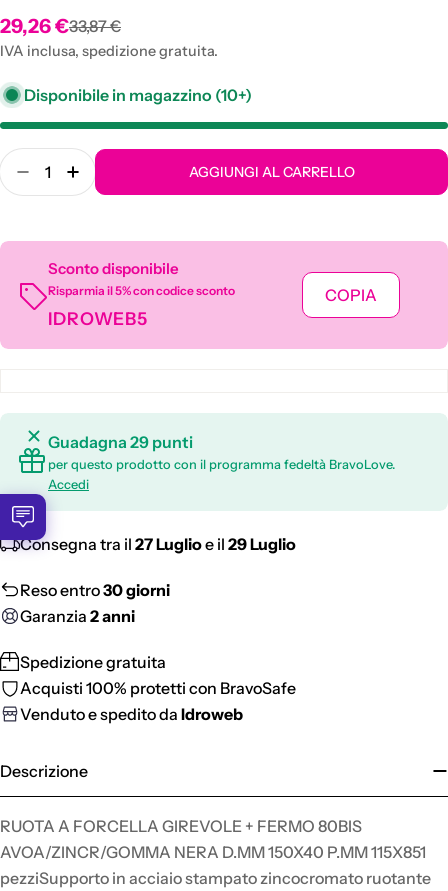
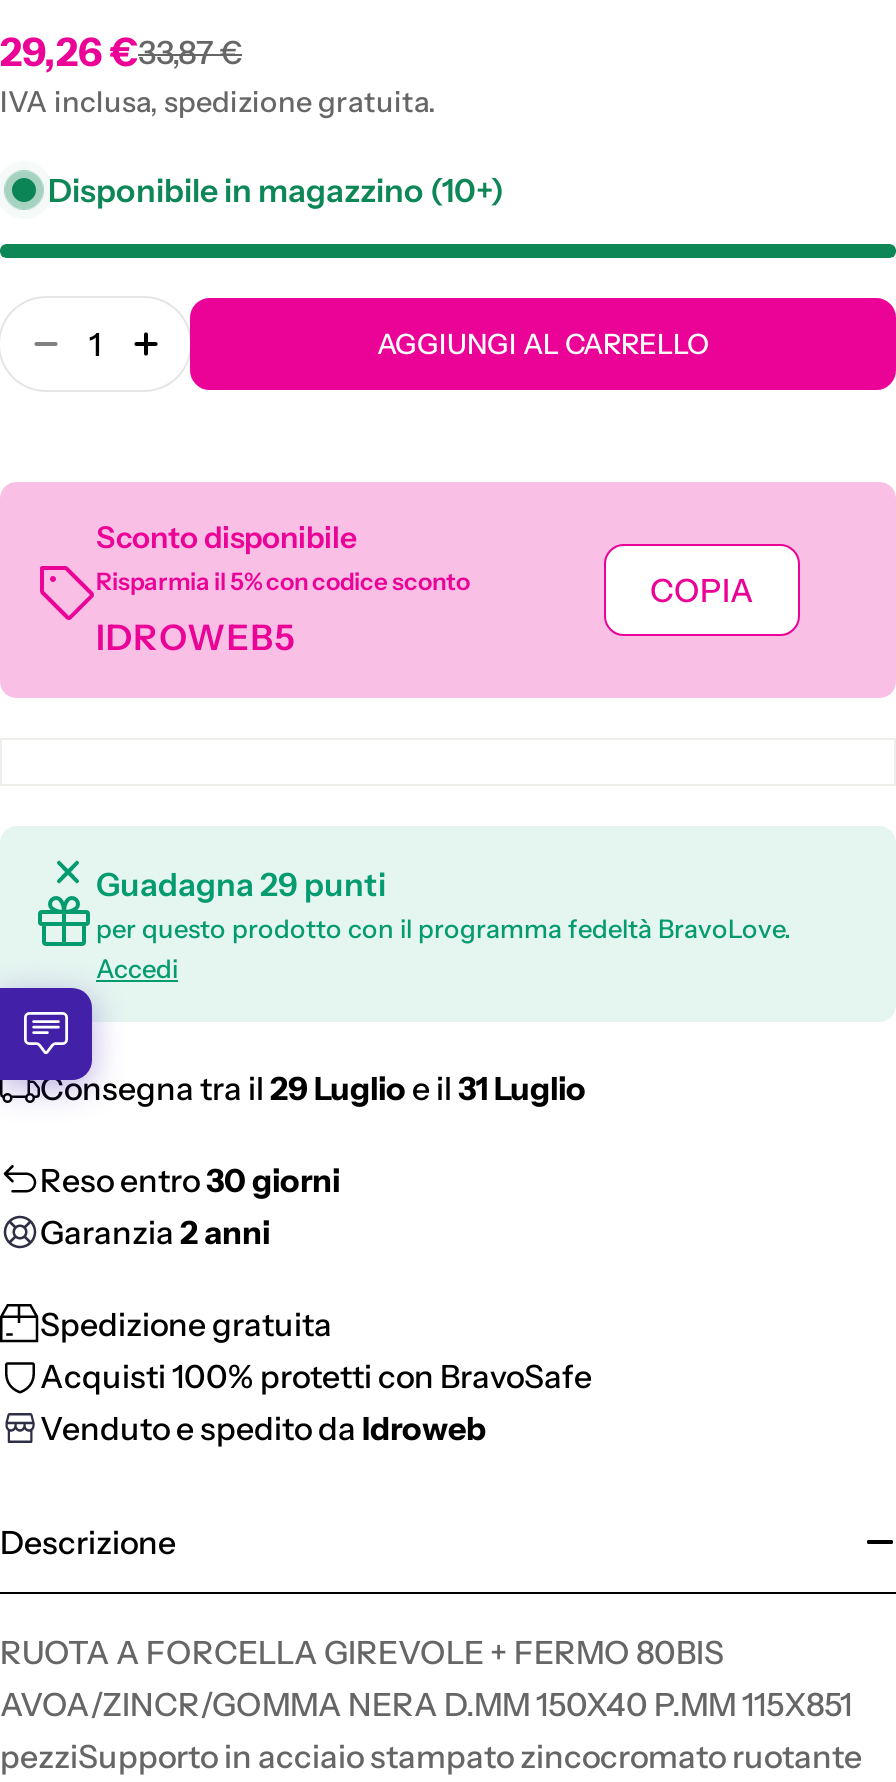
[20,534,296,554] Consegna tra il 27 Luglio e il 29 Luglio -> [40,1068,586,1108] Consegna tra il 29 Luglio e il 31 Luglio

